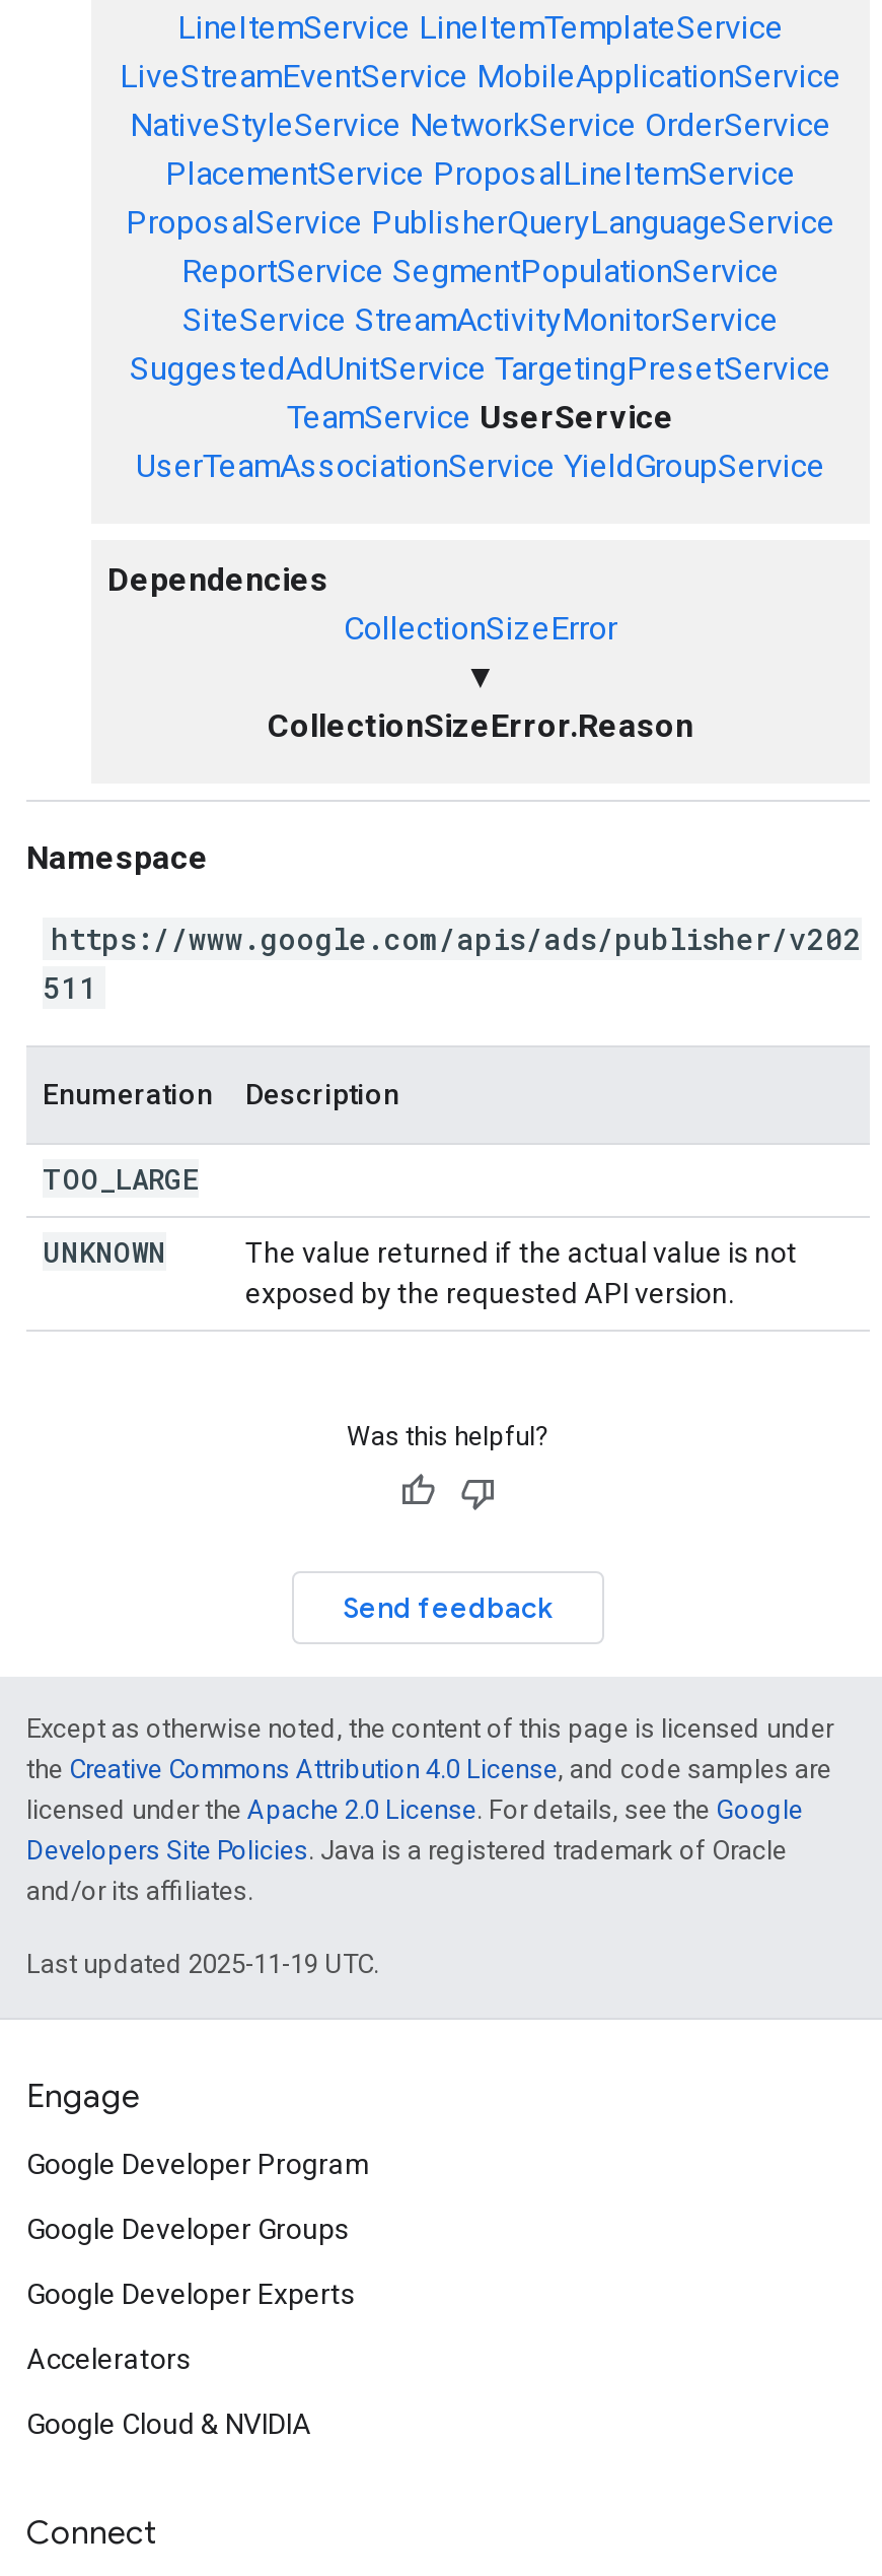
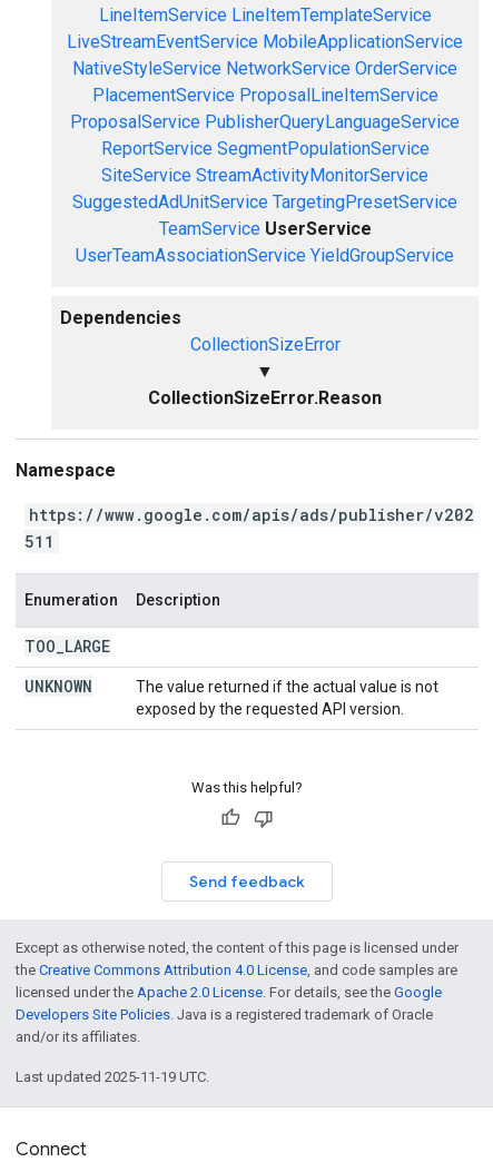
[26,2077,371,2440] Engage | Google Developer Program | Google Developer Groups | Google Developer Experts | Accelerators | Google Cloud & NVIDIA -> none

